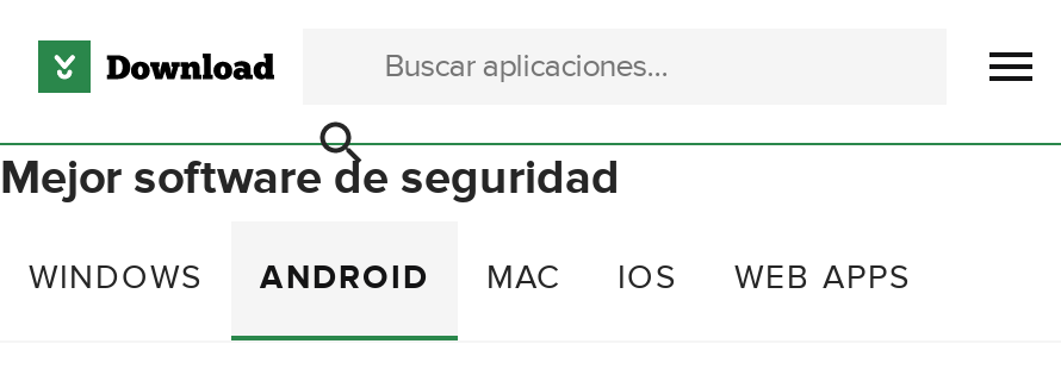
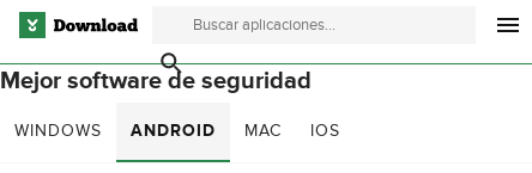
[734,257,911,298] WEB APPS -> none

